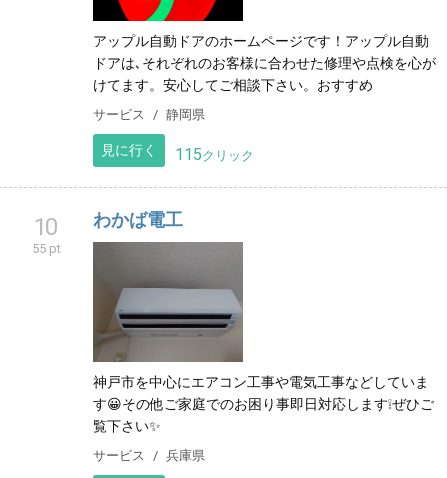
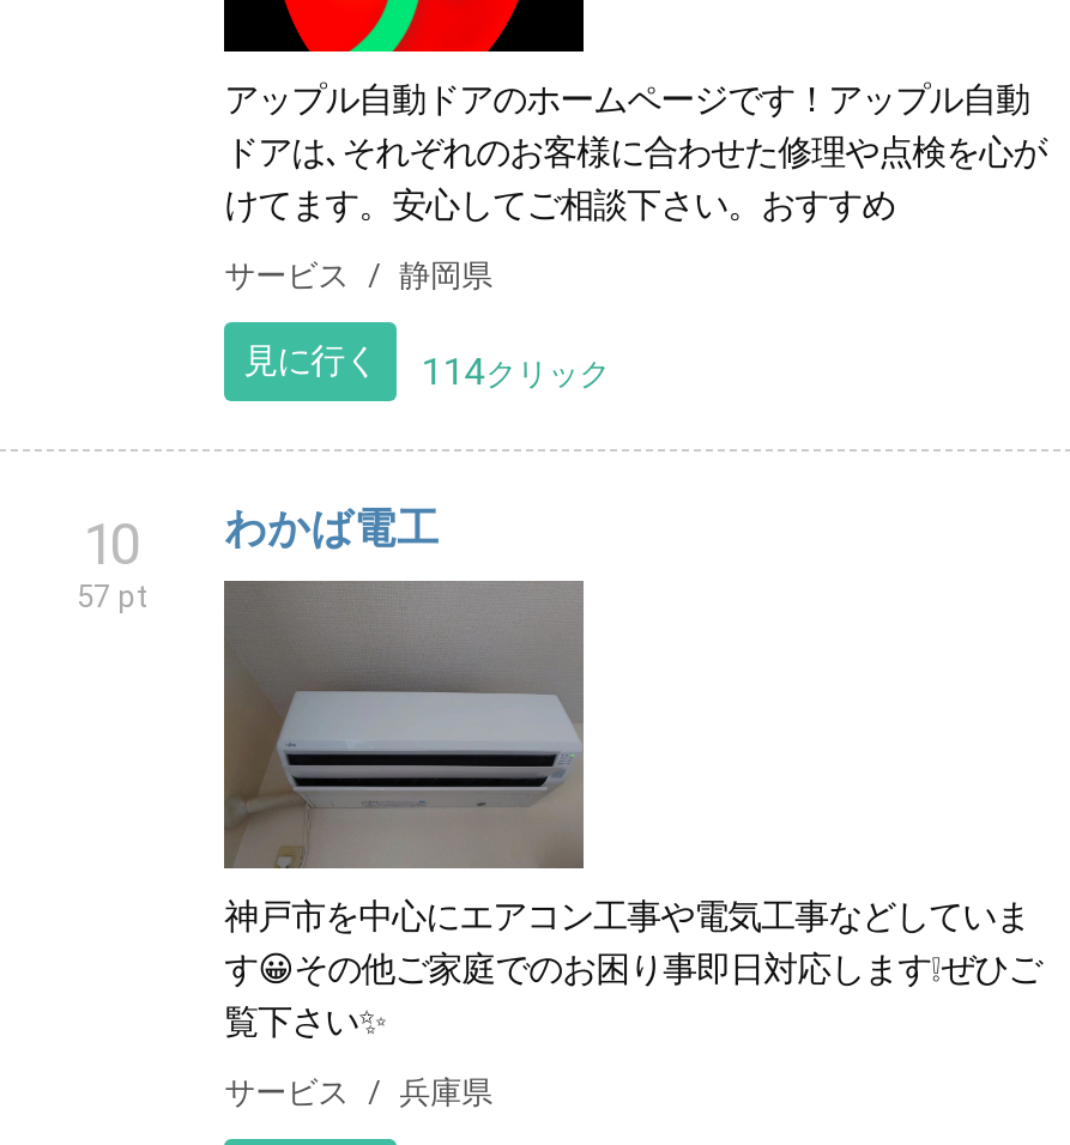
[101,142,254,164] 見に行く 115クリック -> [243,341,610,394] 見に行く 114クリック
[31,241,60,256] 55 pt -> [77,578,146,614] 57 pt

